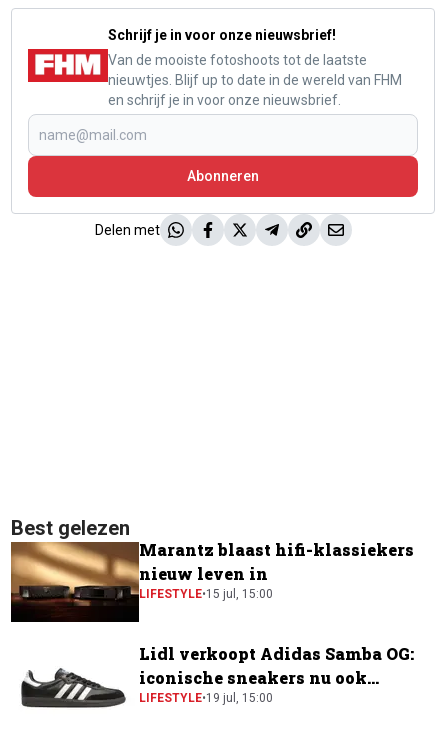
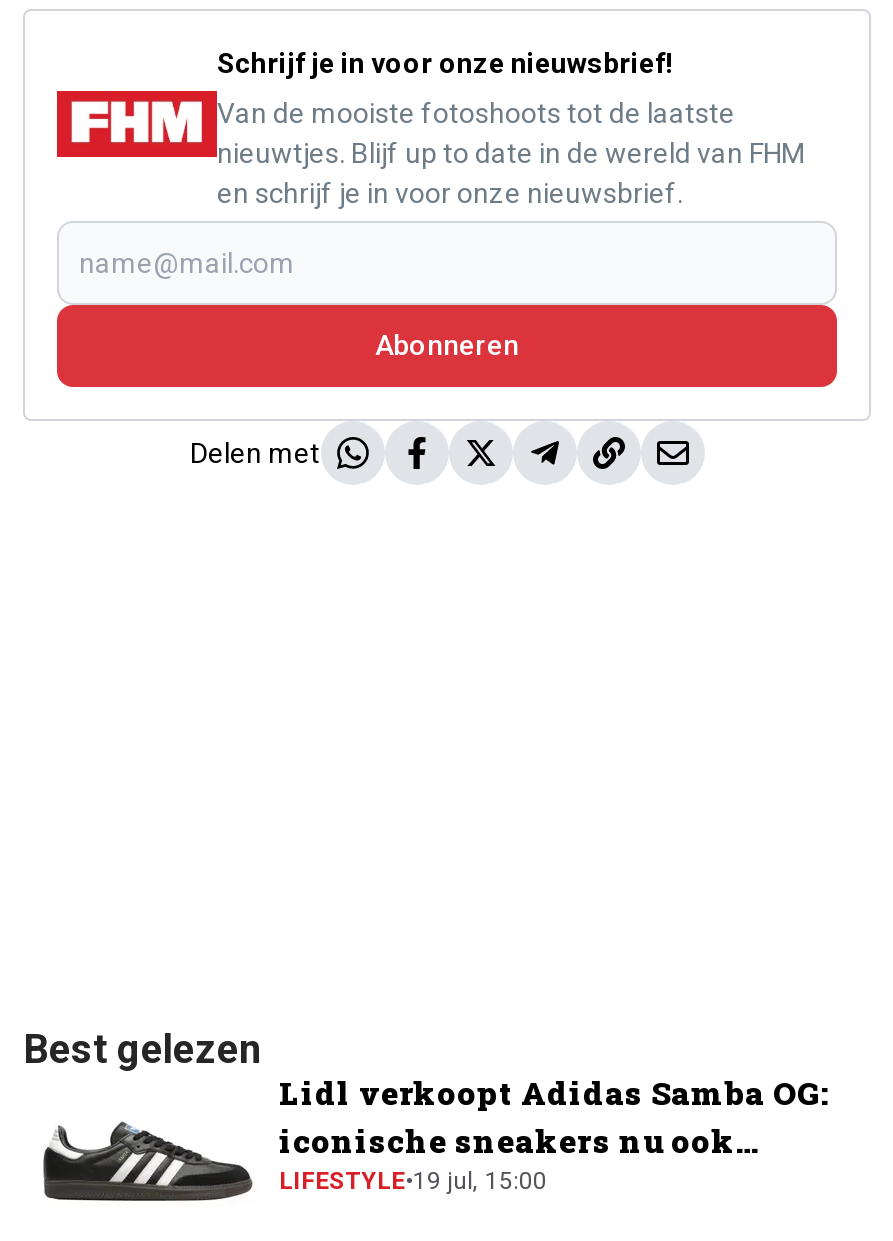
[10,539,414,623] [image] | Marantz blaast hifi-klassiekers | nieuw leven in | LIFESTYLE•15 jul, 15:00 -> none

